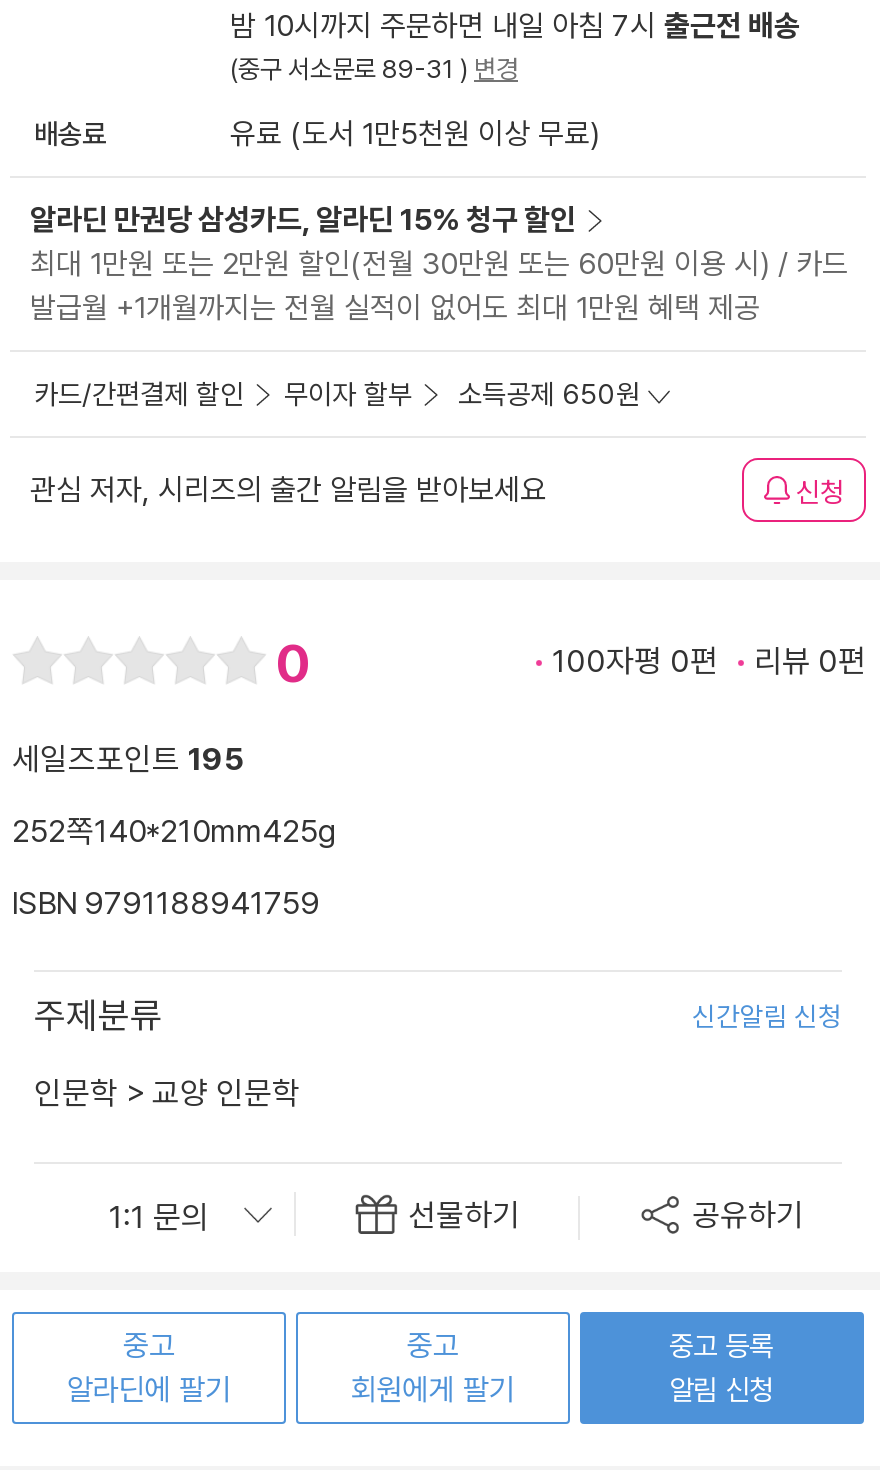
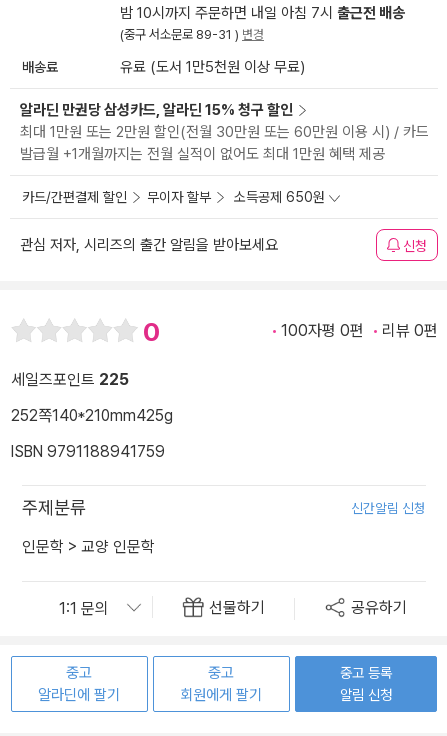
[12,739,244,777] 세일즈포인트 195 -> [11,370,129,389] 세일즈포인트 225

